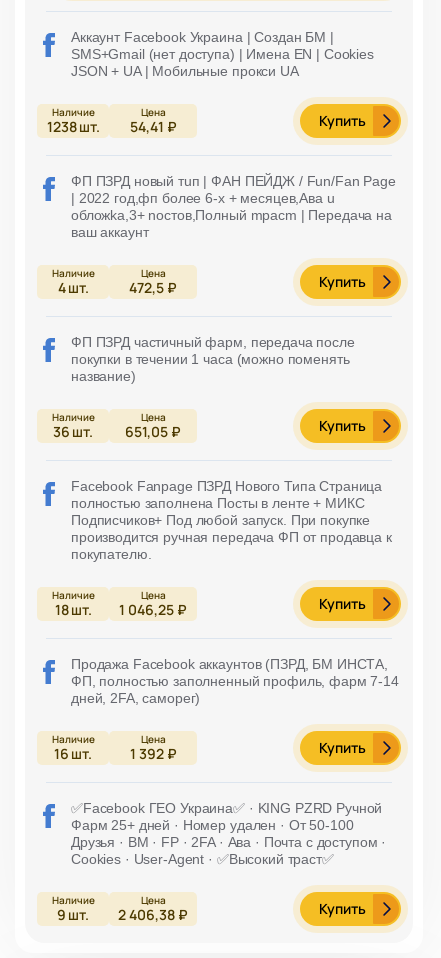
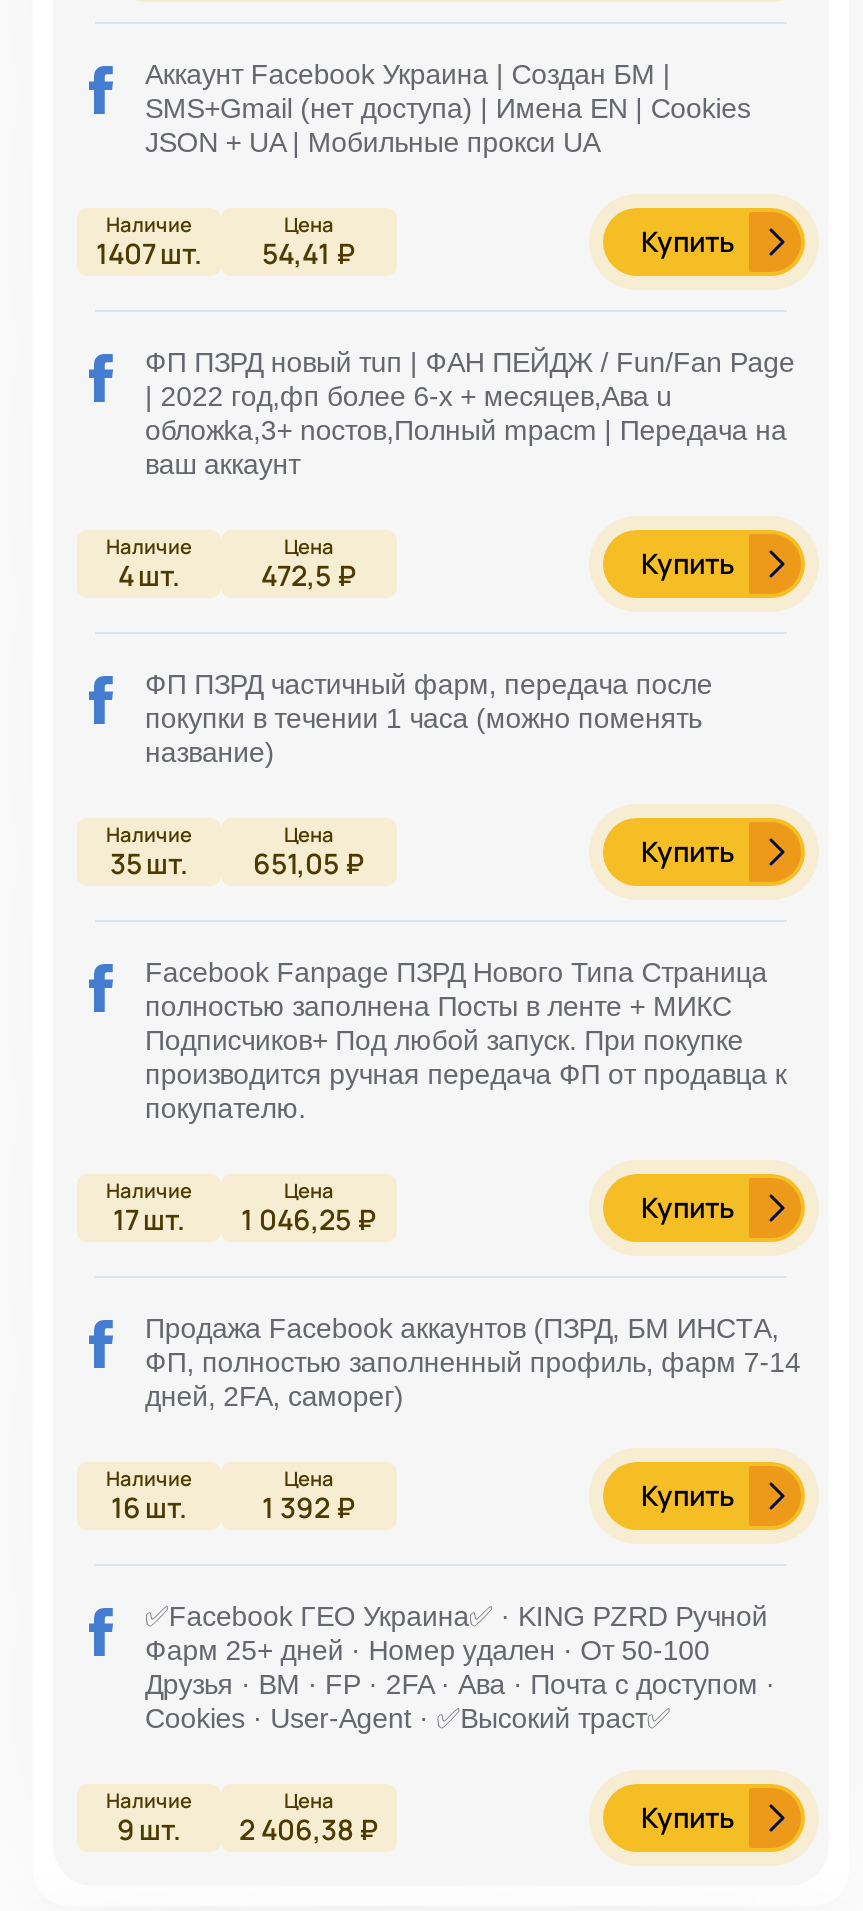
[46,117,176,136] 1238 шт. 54,41 ₽ -> [96,235,356,273] 1407 шт. 54,41 ₽
[53,422,181,441] 36 шт. 651,05 ₽ -> [110,845,365,883] 35 шт. 651,05 ₽
[54,600,187,619] 18 шт. 1 046,25 ₽ -> [113,1201,377,1239] 17 шт. 1 046,25 ₽

